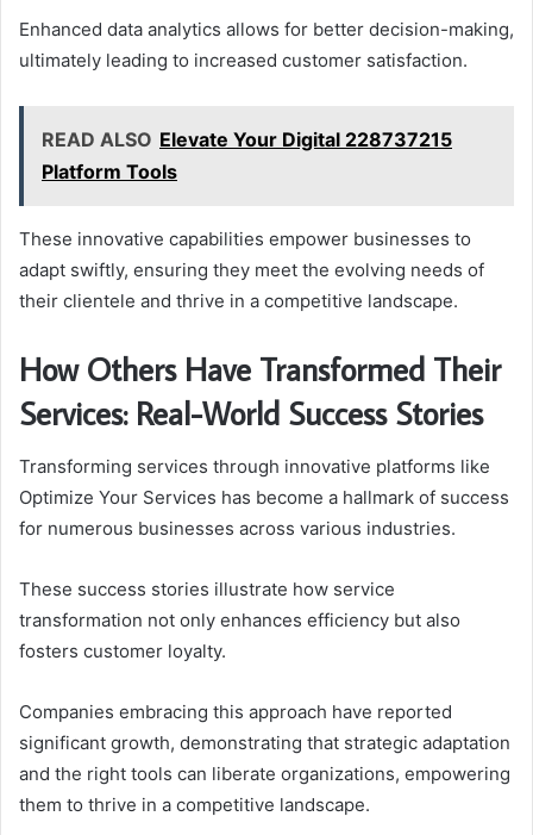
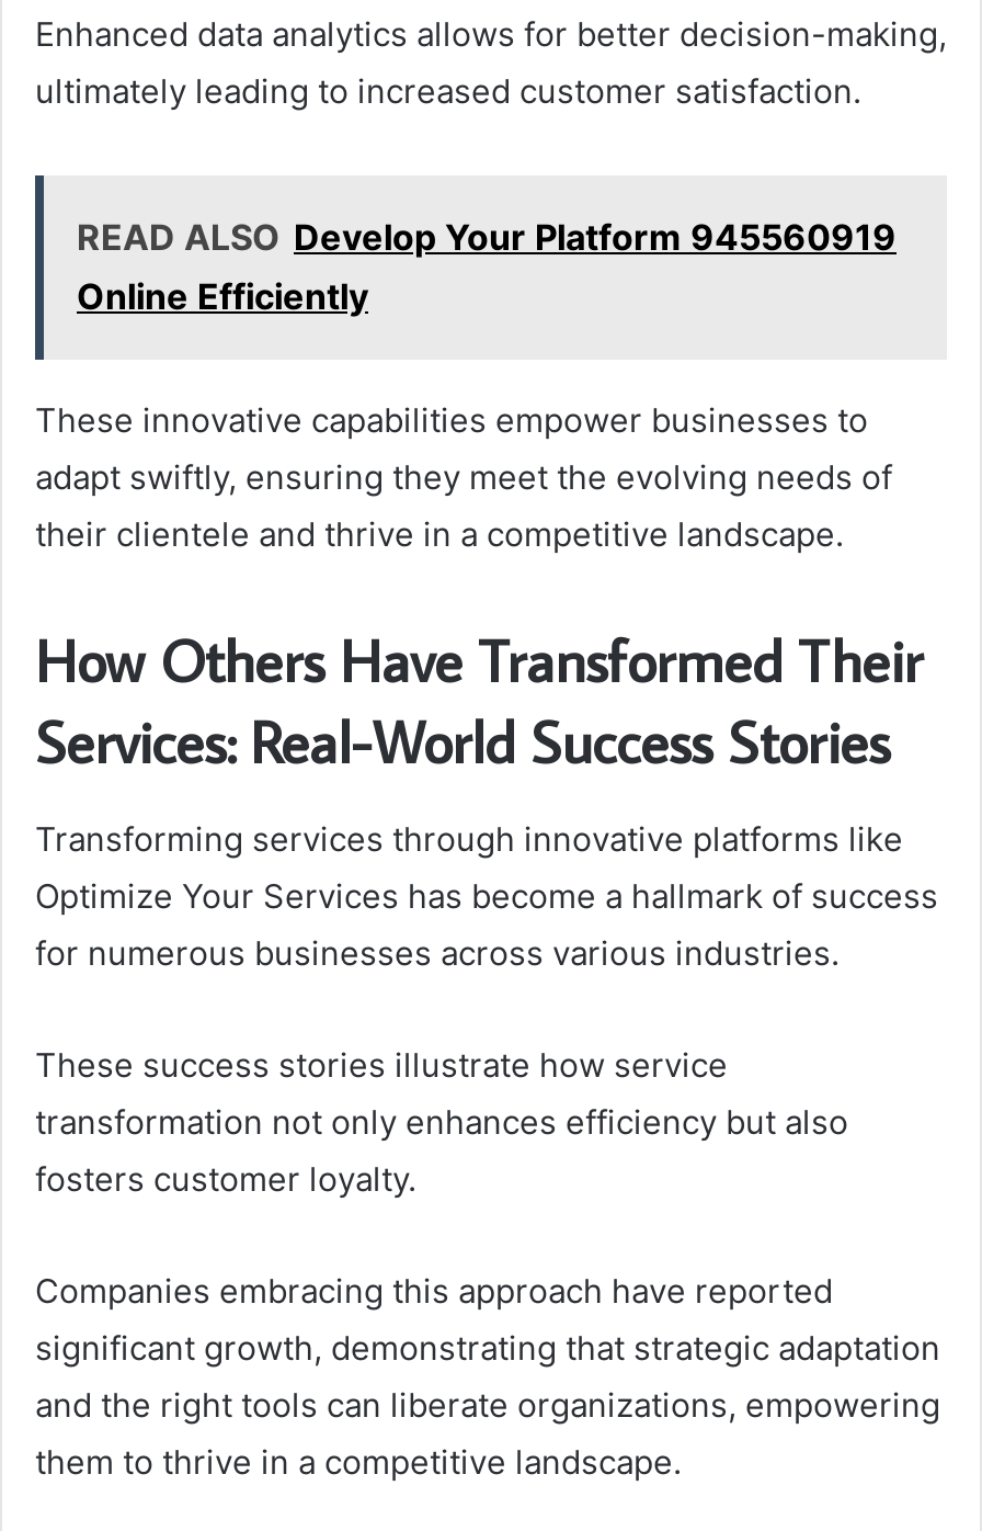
[42,128,452,184] READ ALSO Elevate Your Digital 228737215 | Platform Tools -> [77,216,897,319] READ ALSO Develop Your Platform 945560919 | Online Efficiently

